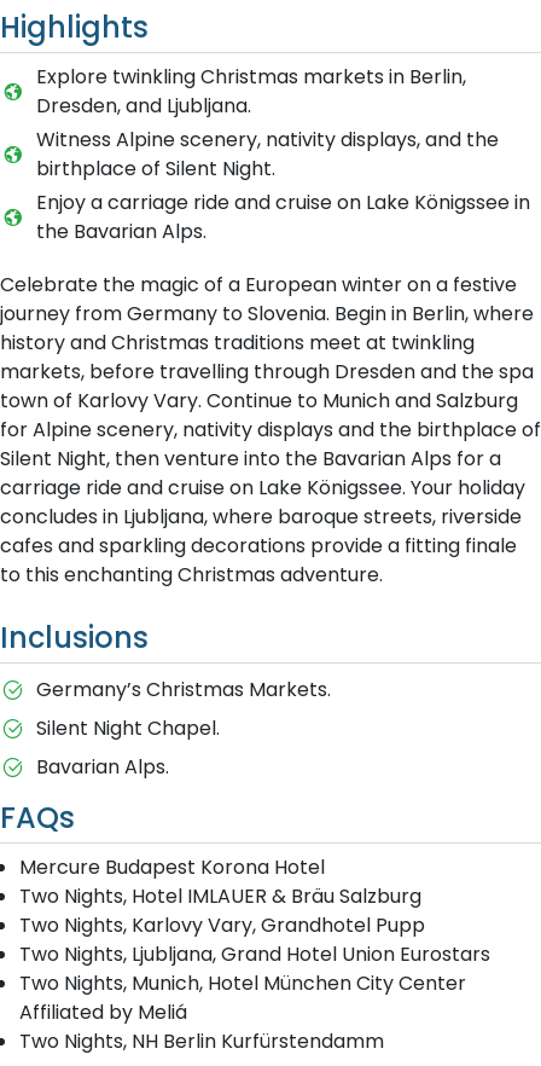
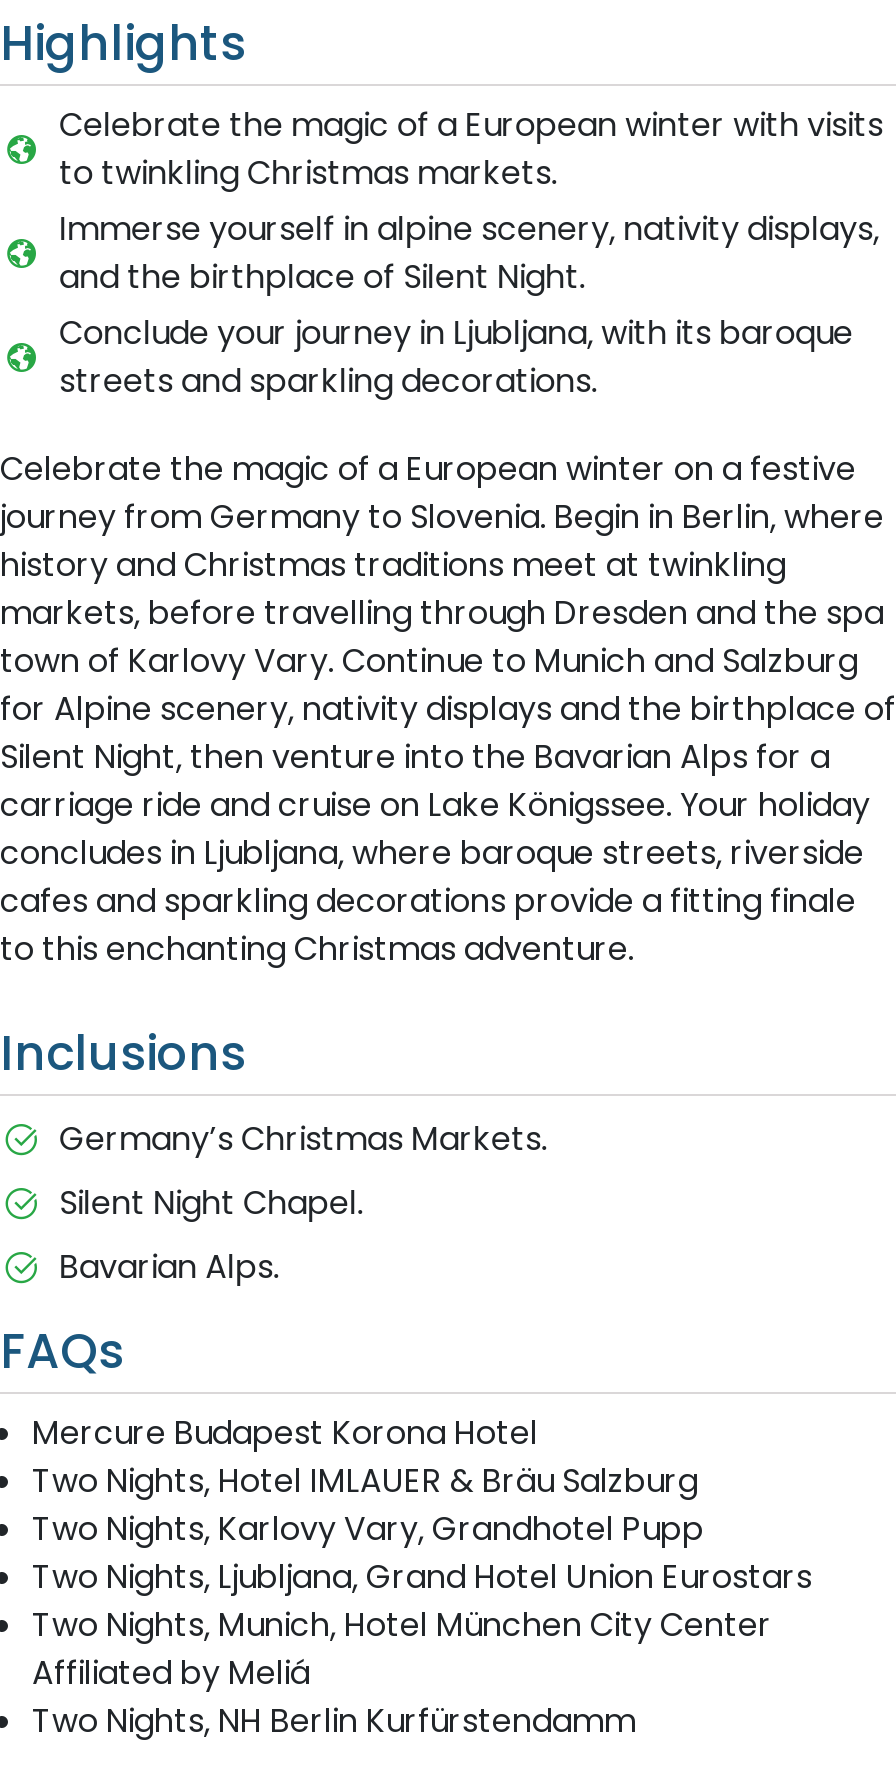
[36,63,530,245] Explore twinkling Christmas markets in Berlin, | Dresden, and Ljubljana. | Witness Alpine scenery, nativity displays, and the | birthplace of Silent Night. | Enjoy a carriage ride and cruise on Lake Königssee in | the Bavarian Alps. -> [59,102,883,404] Celebrate the magic of a European winter with visits | to twinkling Christmas markets. | Immerse yourself in alpine scenery, nativity displays, | and the birthplace of Silent Night. | Conclude your journey in Ljubljana, with its baroque | streets and sparkling decorations.

